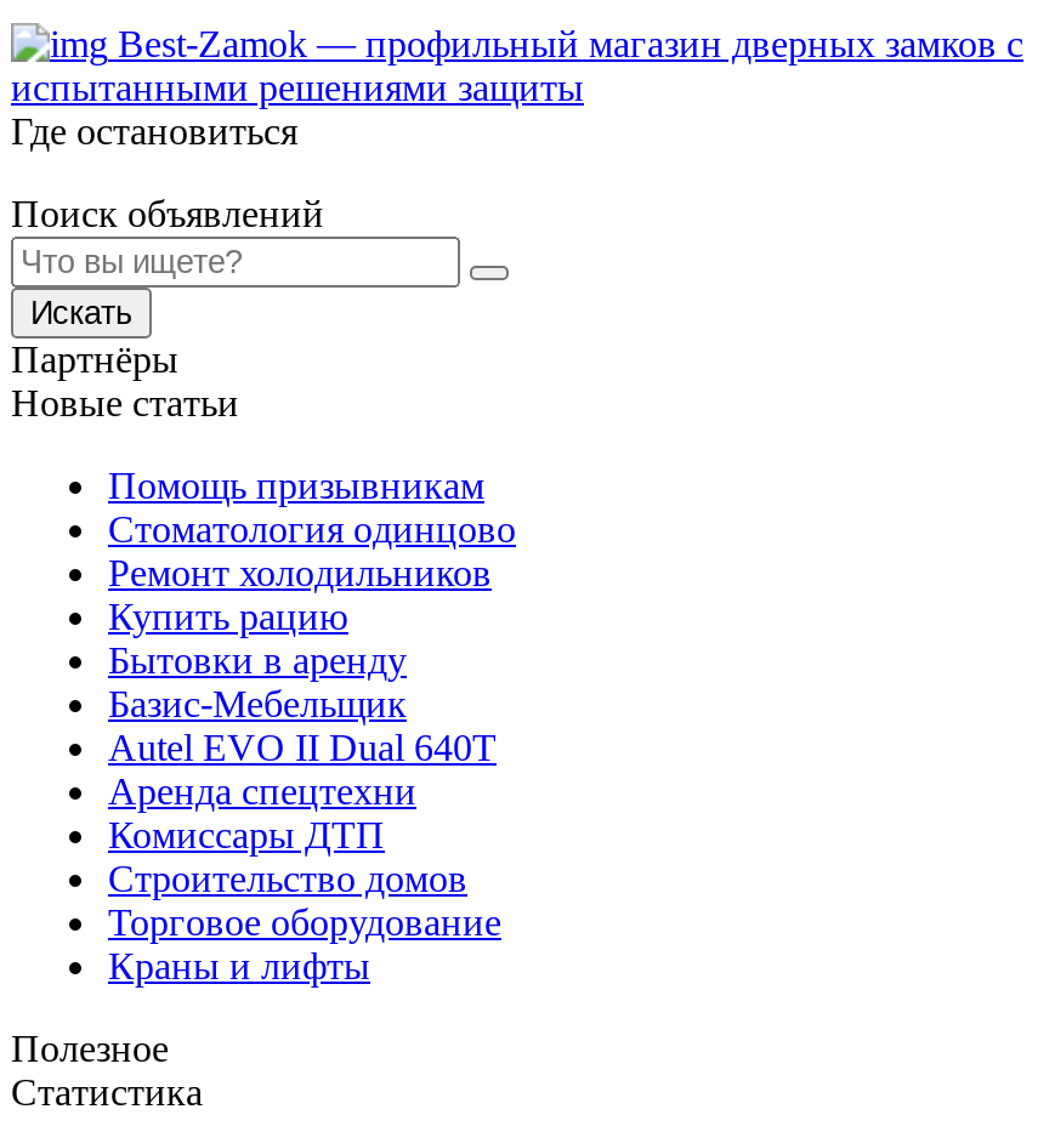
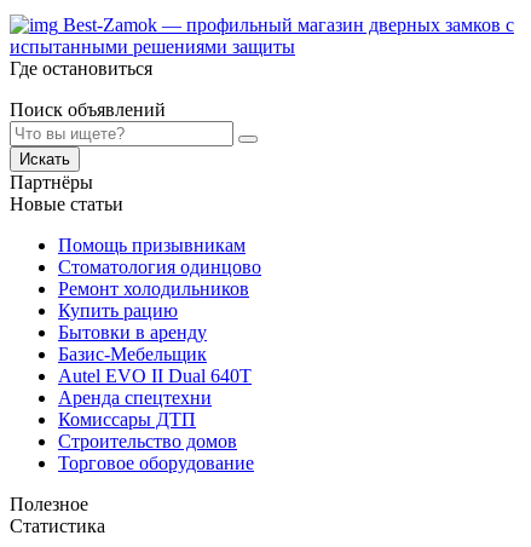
[108,944,370,985] Краны и лифты -> none

